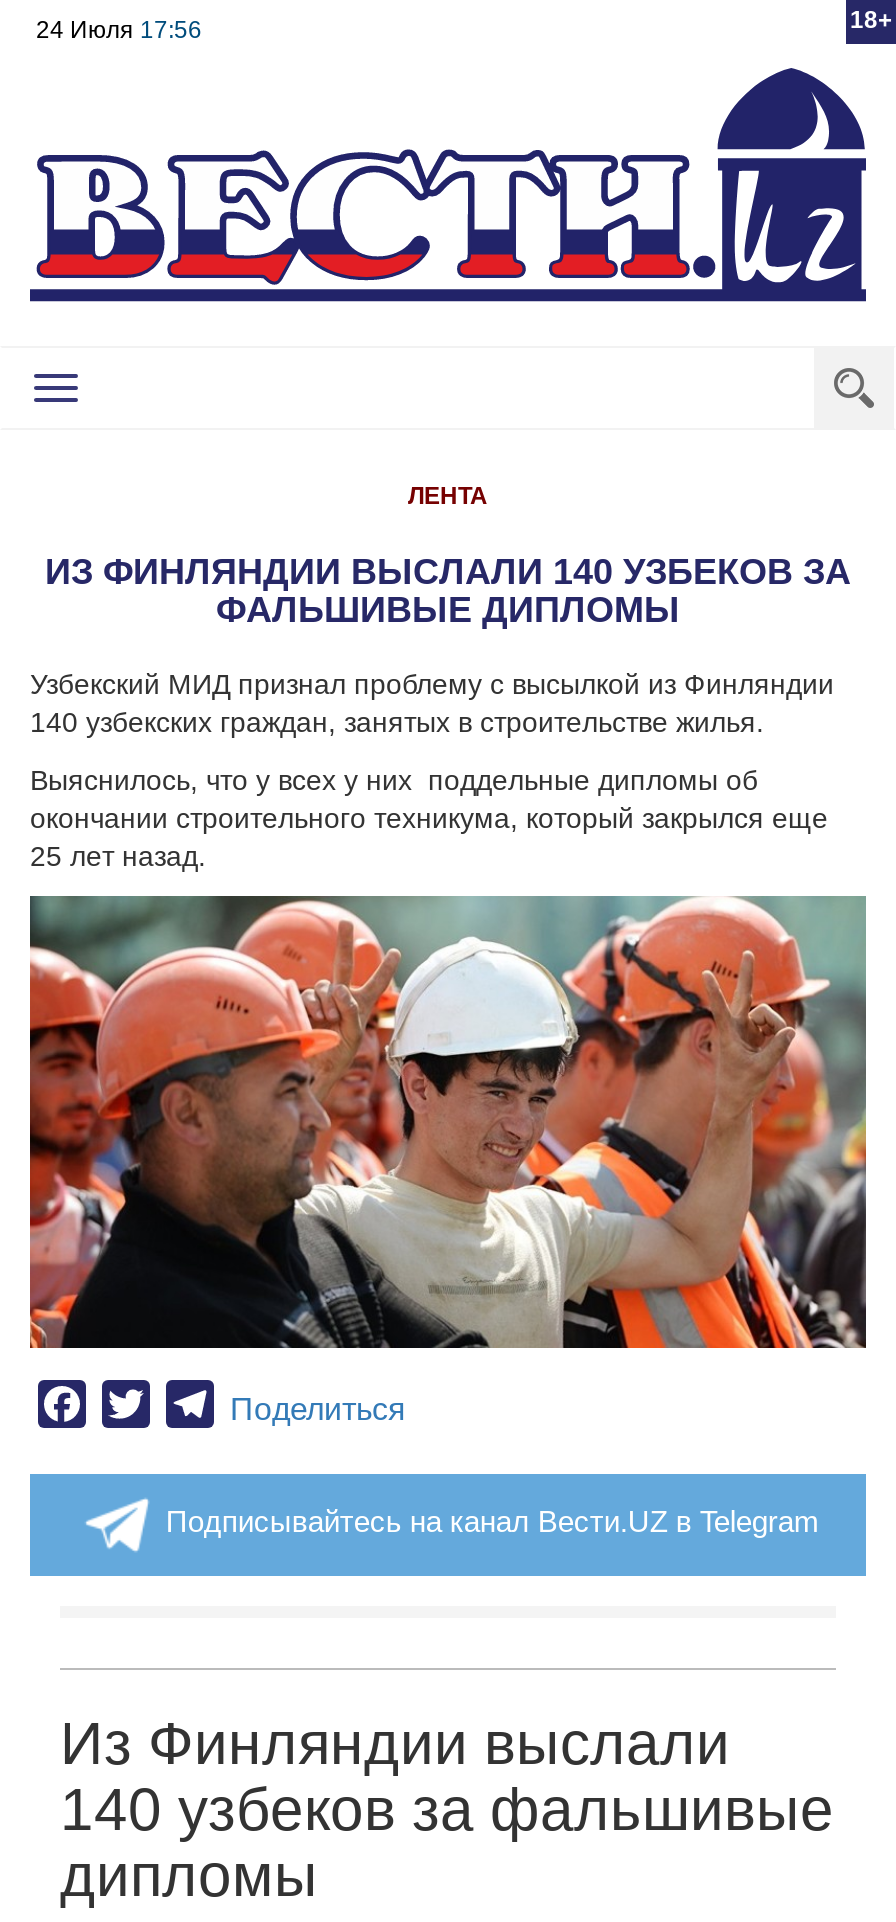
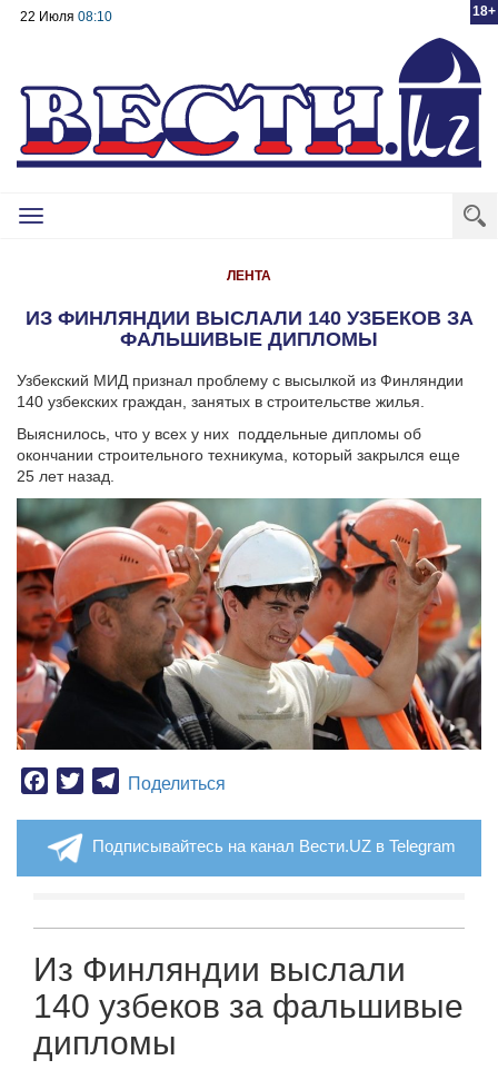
[36,16,202,44] 24 Июля 17:56 -> [20,9,112,24] 22 Июля 08:10

